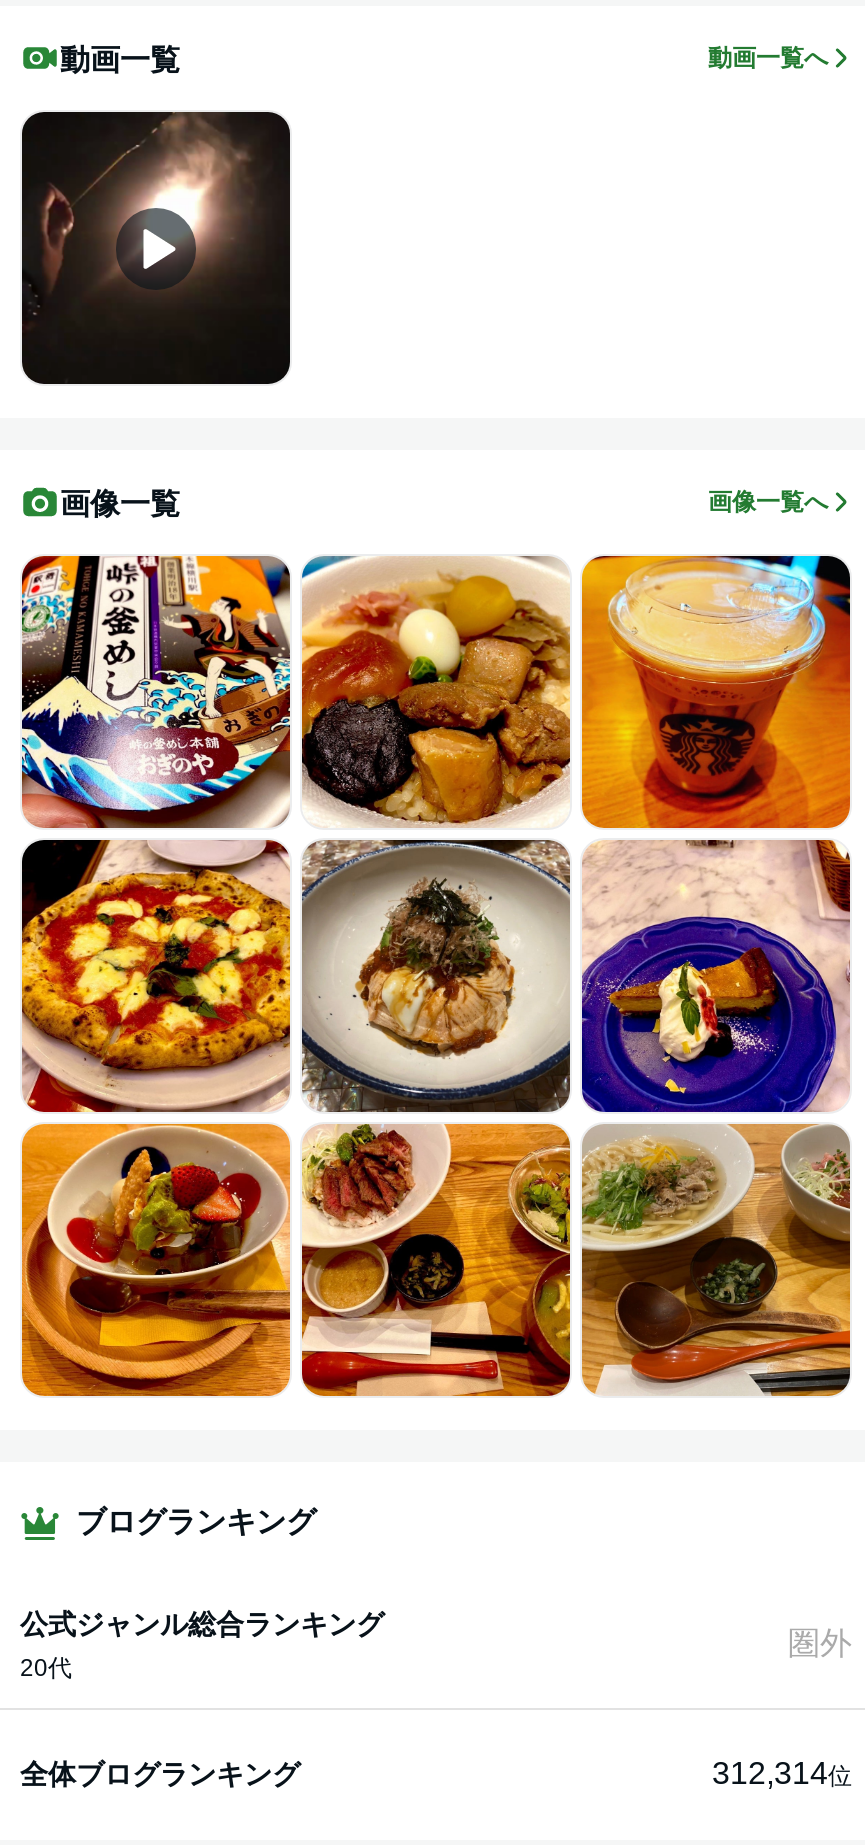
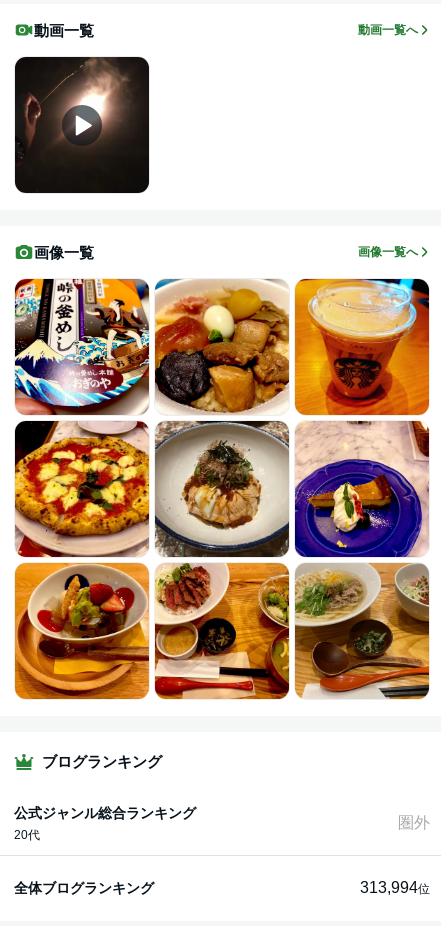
[712,1757,852,1791] 312,314位 -> [360,879,430,896] 313,994位

